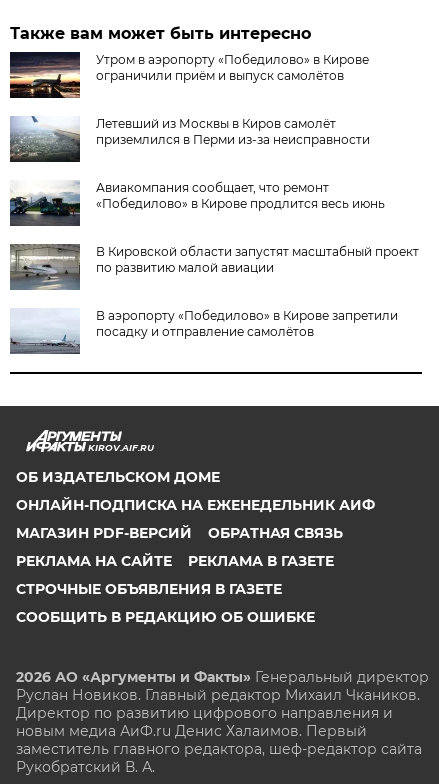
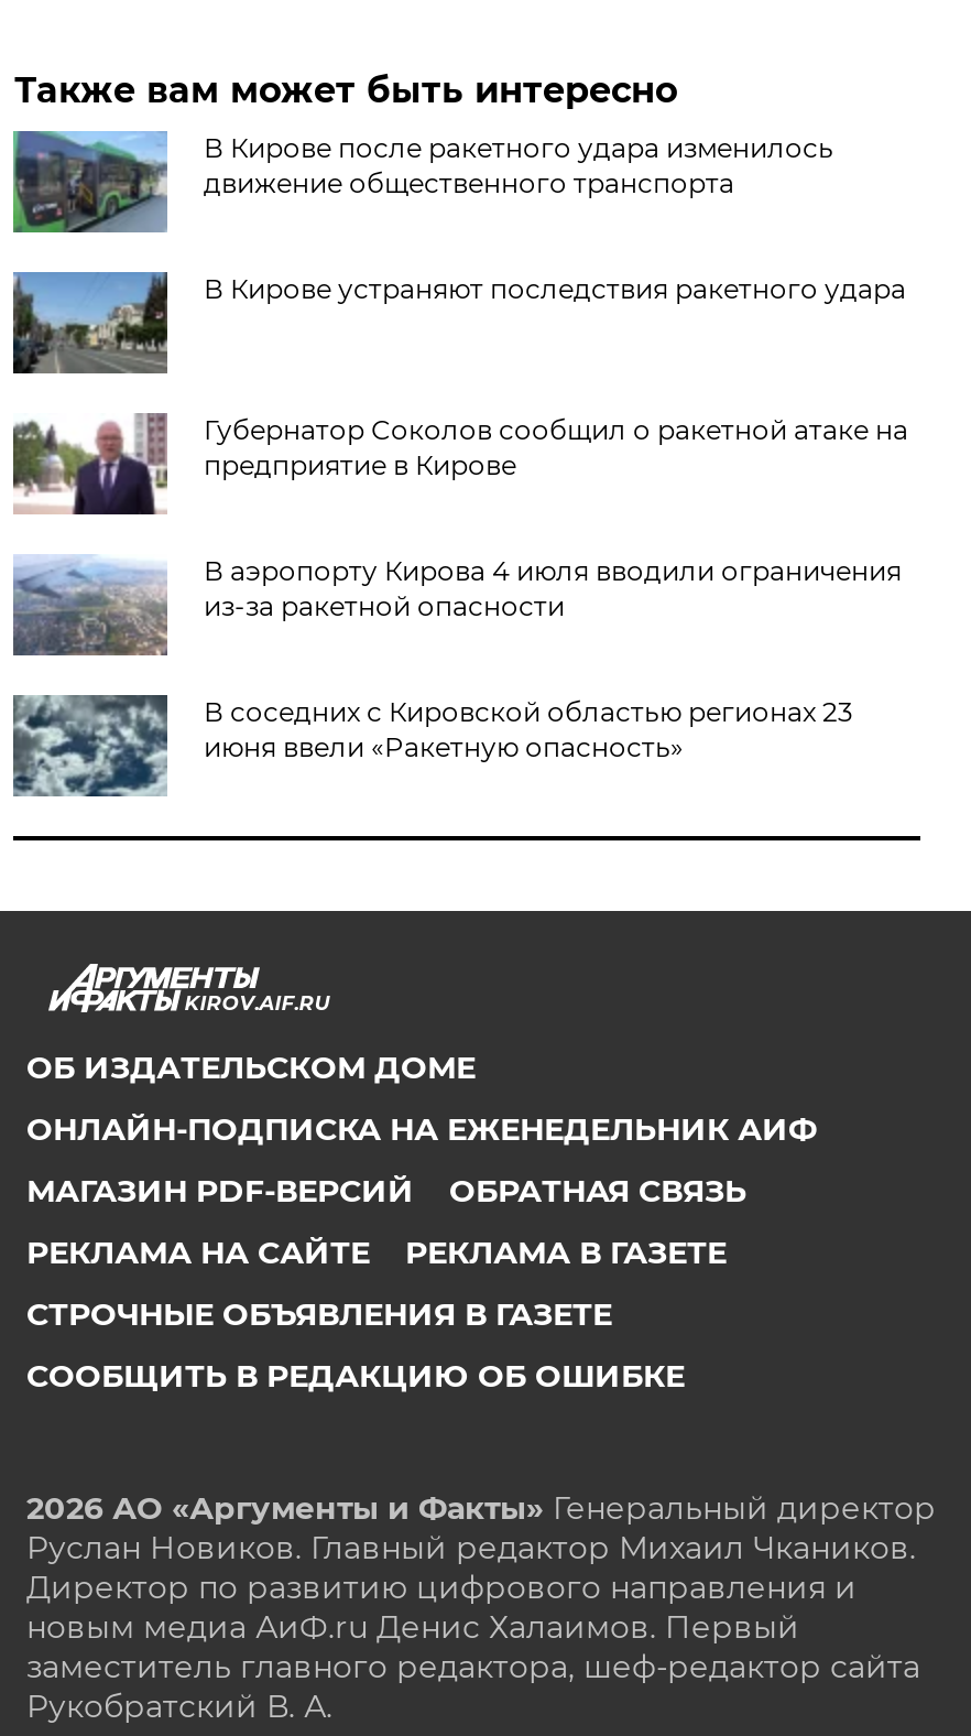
[9,51,369,99] [image] | Утром в аэропорту «Победилово» в Кирове | ограничили приём и выпуск самолётов -> [11,129,833,235] [image] | В Кирове после ракетного удара изменилось | движение общественного транспорта
[9,116,370,163] [image] | Летевший из Москвы в Киров самолёт | приземлился в Перми из-за неисправности -> [13,270,906,376] [image] | В Кирове устраняют последствия ракетного удара
[9,180,385,227] [image] | Авиакомпания сообщает, что ремонт | «Победилово» в Кирове продлится весь июнь -> [11,412,908,514] [image] | Губернатор Соколов сообщил о ракетной атаке на | предприятие в Кирове
[9,243,419,290] [image] | В Кировской области запустят масштабный проект | по развитию малой авиации -> [13,553,901,655] [image] | В аэропорту Кирова 4 июля вводили ограничения | из-за ракетной опасности
[10,308,398,354] [image] | В аэропорту «Победилово» в Кирове запретили | посадку и отправление самолётов -> [11,693,853,796] [image] | В соседних с Кировской областью регионах 23 | июня ввели «Ракетную опасность»

